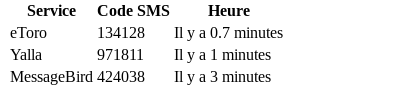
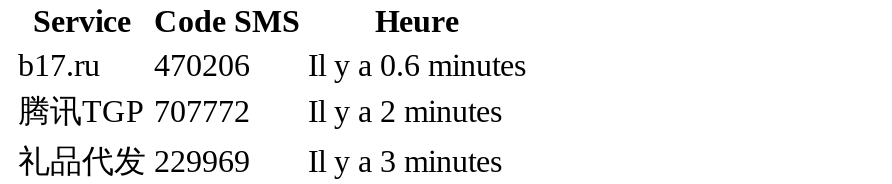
[10,24,283,85] eToro | 134128 | Il y a 0.7 minutes | Yalla | 971811 | Il y a 1 minutes | MessageBird 424038 -> [18,48,526,178] b17.ru | 470206 | Il y a 0.6 minutes | 腾讯TGP 707772 | Il y a 2 minutes | 礼品代发 229969

